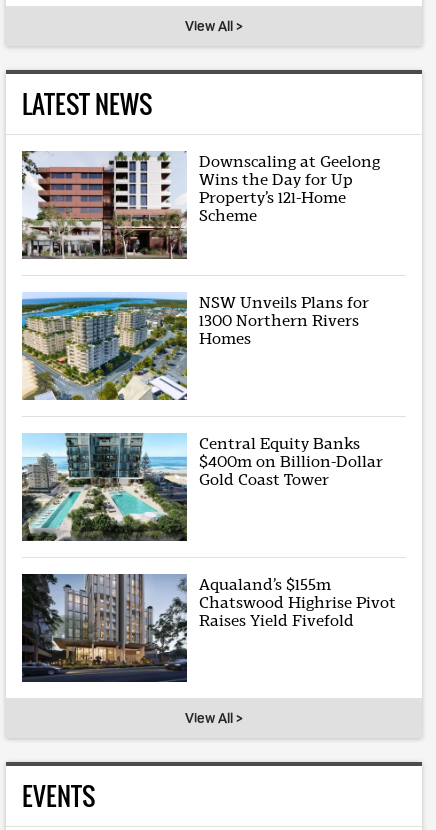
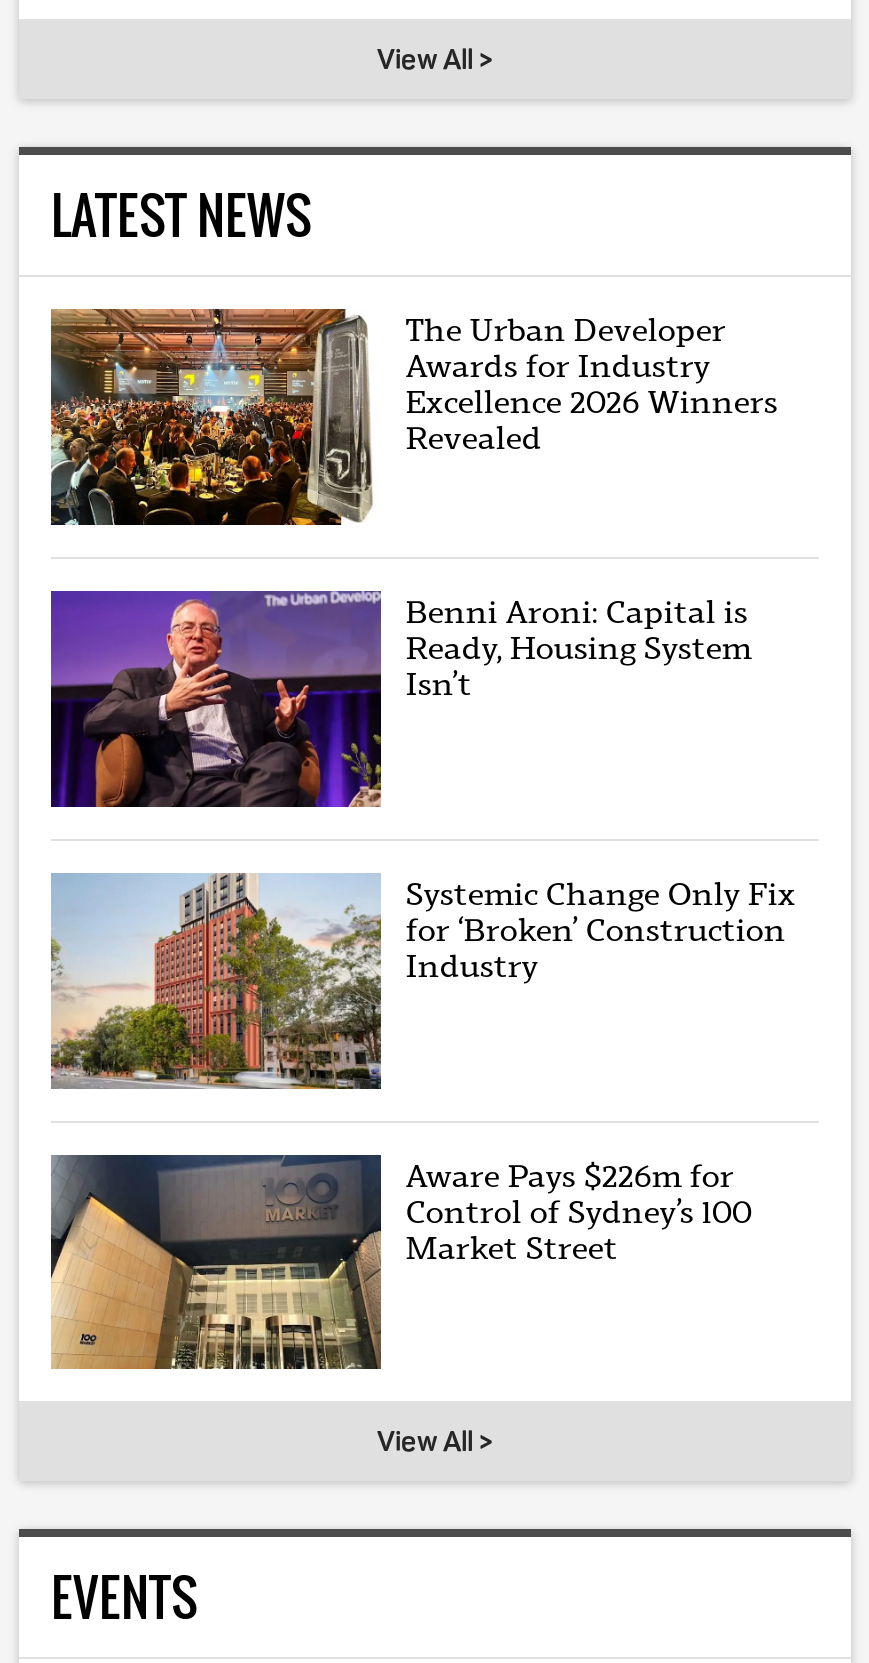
[22,150,380,260] [image] | Downscaling at Geelong | Wins the Day for Up | Property’s 121-Home | Scheme -> [49,307,778,527] [image] | The Urban Developer | Awards for Industry | Excellence 2026 Winners | Revealed
[21,292,369,401] [image] | NSW Unveils Plans for | 1300 Northern Rivers | Homes -> [49,589,752,809] [image] | Benni Aroni: Capital is | Ready, Housing System | Isn’t
[21,432,383,542] [image] | Central Equity Banks | $400m on Billion-Dollar | Gold Coast Tower -> [51,873,796,1089] [image] | Systemic Change Only Fix | for ‘Broken’ Construction | Industry
[21,573,396,683] [image] | Aqualand’s $155m | Chatswood Highrise Pivot | Raises Yield Fivefold -> [49,1153,752,1371] [image] | Aware Pays $226m for | Control of Sydney’s 100 | Market Street

